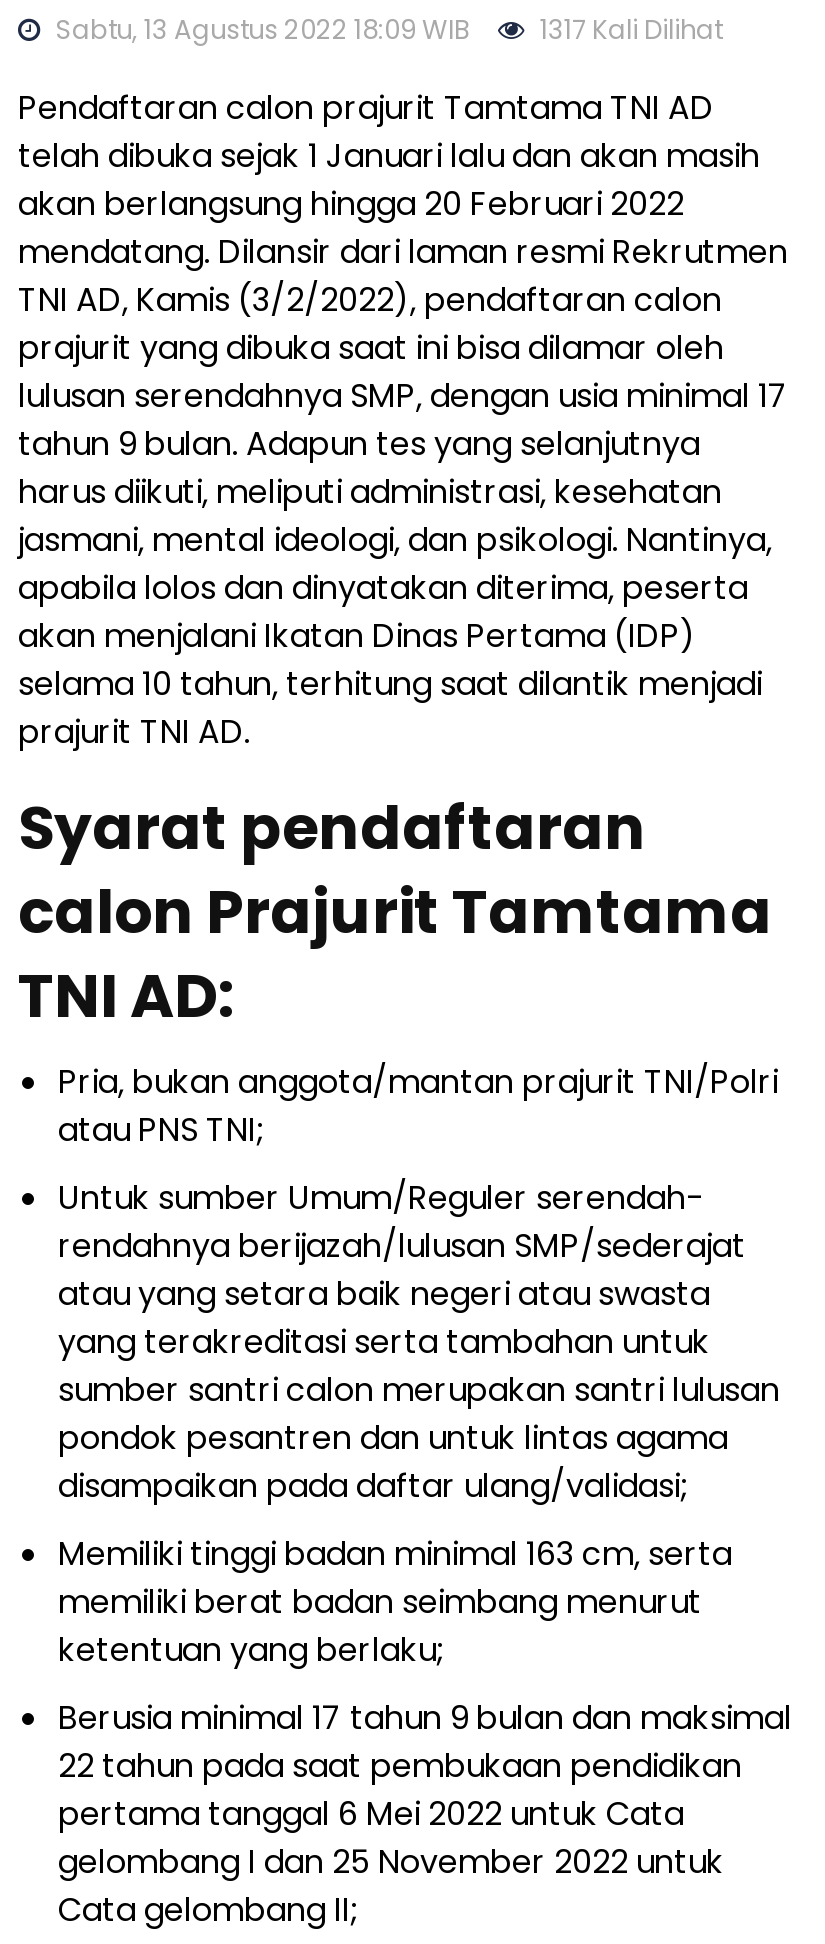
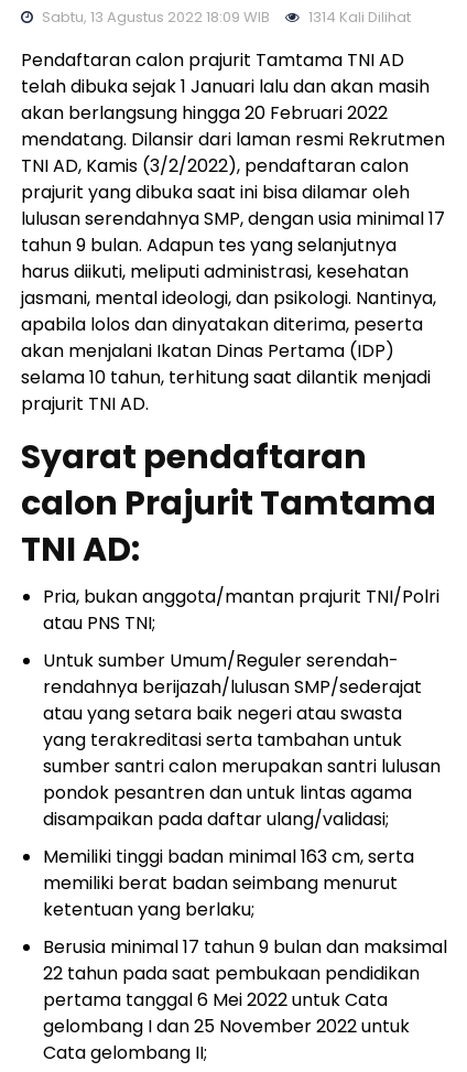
[50,11,722,49] Sabtu, 13 Agustus 2022 18:09 WIB 1317 Kali Dilihat -> [39,7,411,28] Sabtu, 13 Agustus 2022 18:09 WIB 1314 Kali Dilihat

